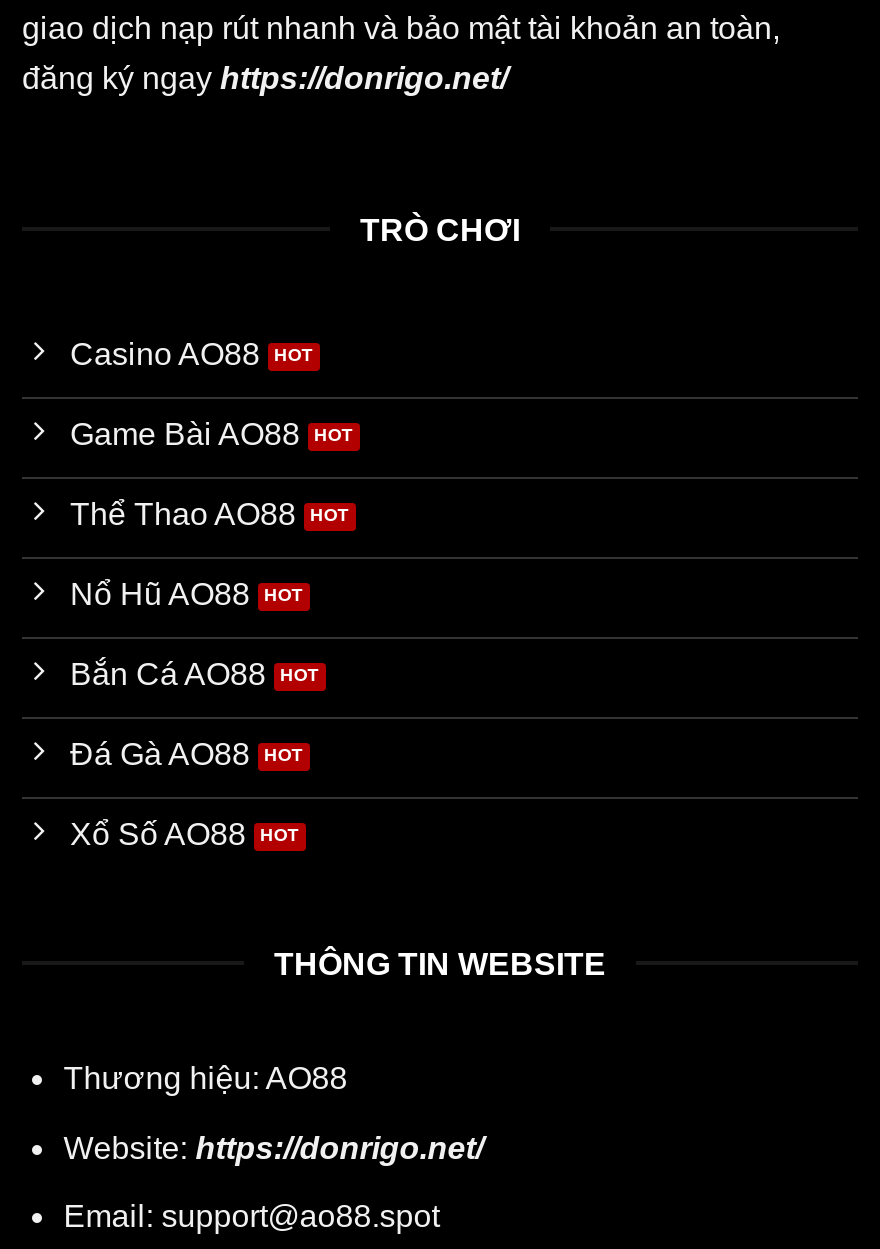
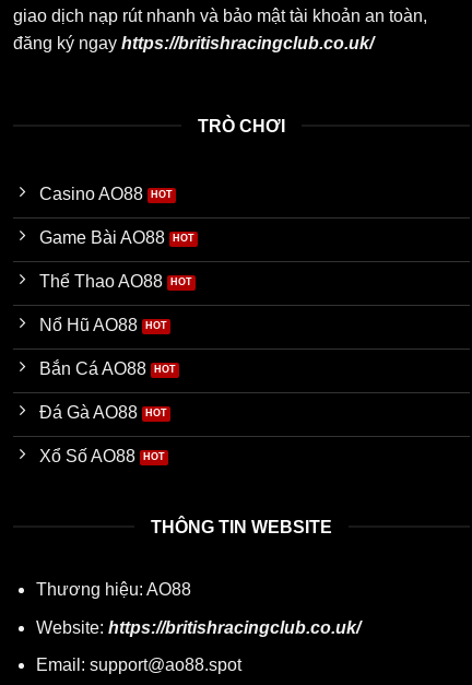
[22,61,508,95] đăng ký ngay https://donrigo.net/ -> [13,34,374,53] đăng ký ngay https://britishracingclub.co.uk/
[64,1130,484,1164] Website: https://donrigo.net/ -> [36,618,360,636] Website: https://britishracingclub.co.uk/

